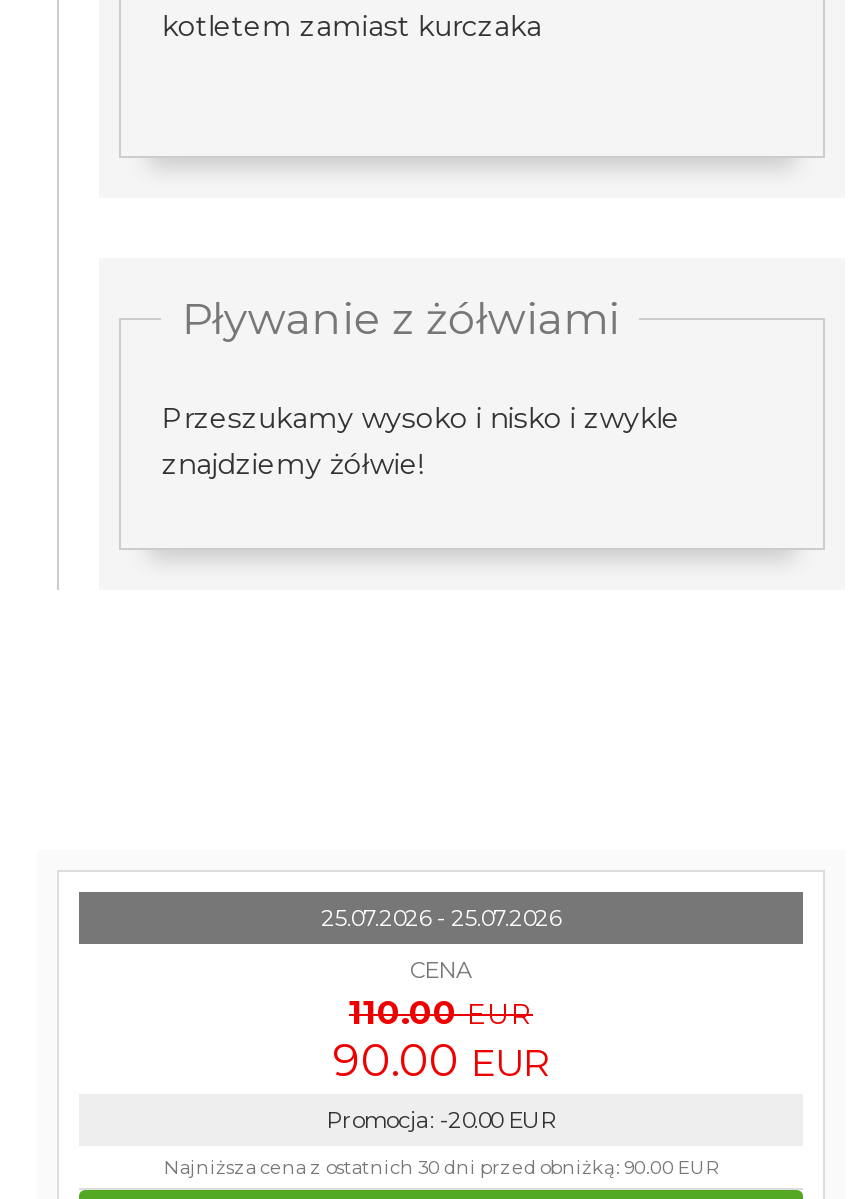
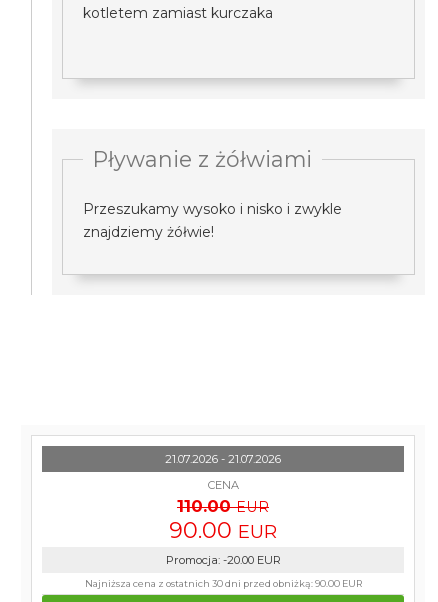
[321,904,561,932] 25.07.2026 - 25.07.2026 -> [165,452,281,466] 21.07.2026 - 21.07.2026

